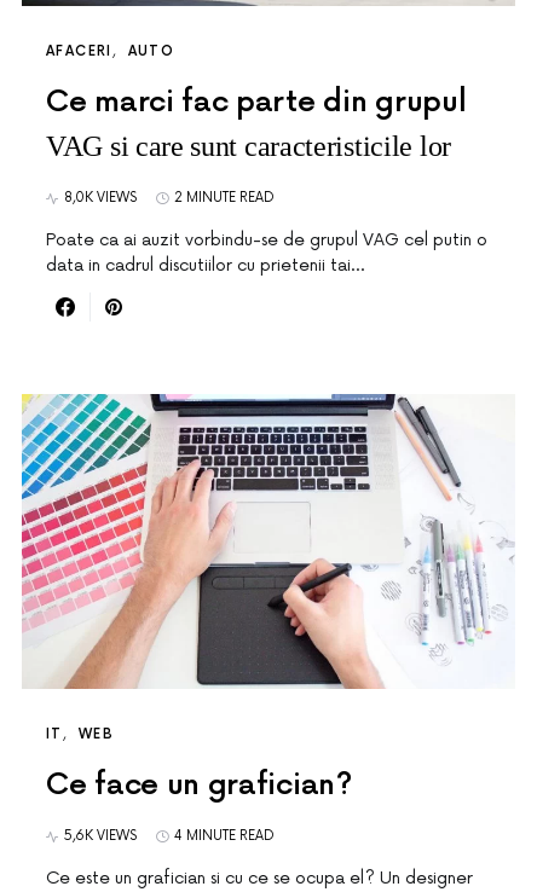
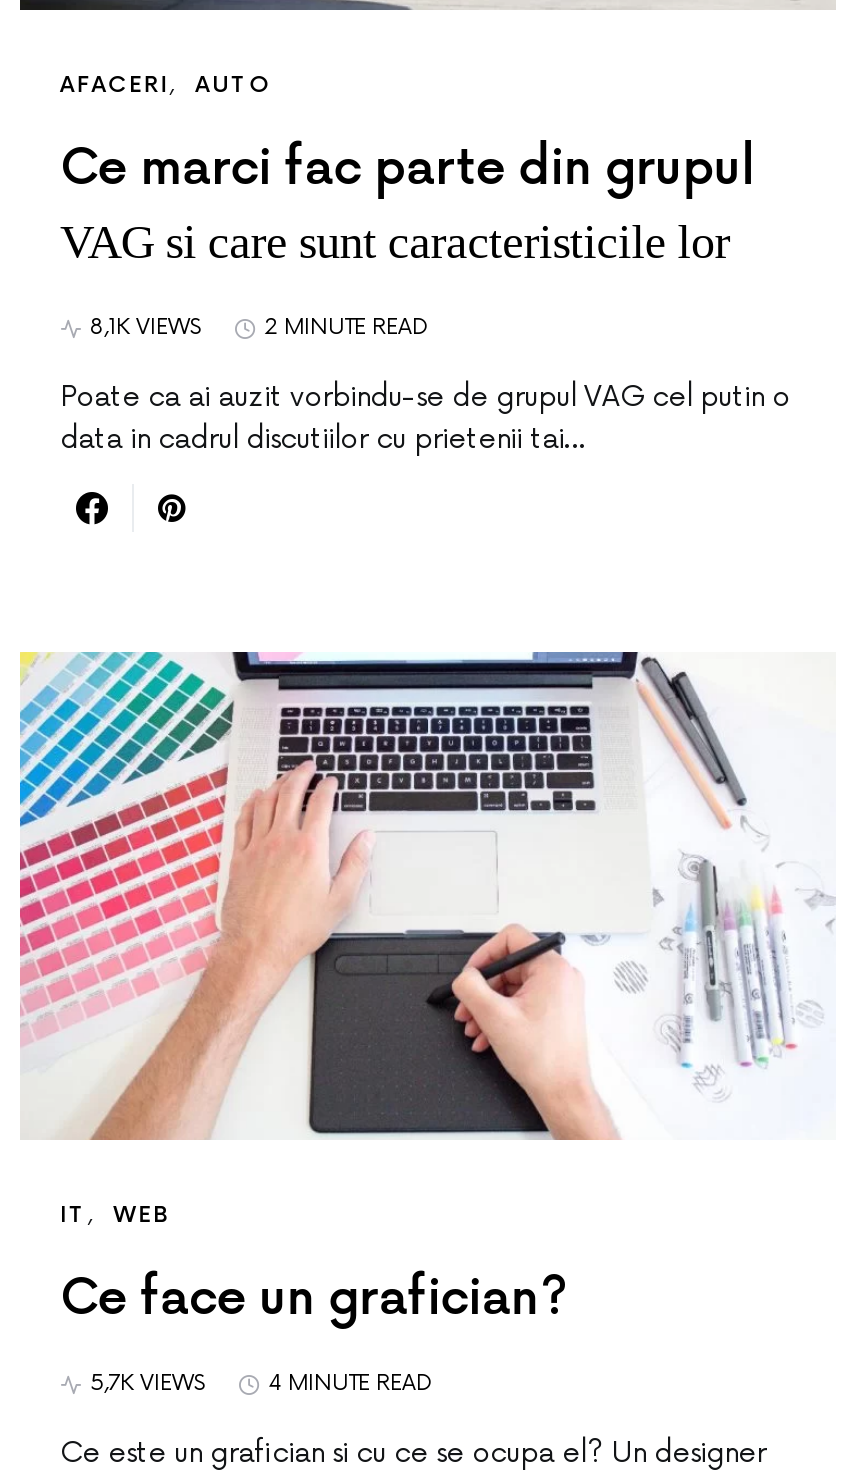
[64,190,137,205] 8,0K VIEWS -> [90,314,202,340] 8,1K VIEWS
[64,828,137,844] 5,6K VIEWS -> [90,1370,206,1396] 5,7K VIEWS

